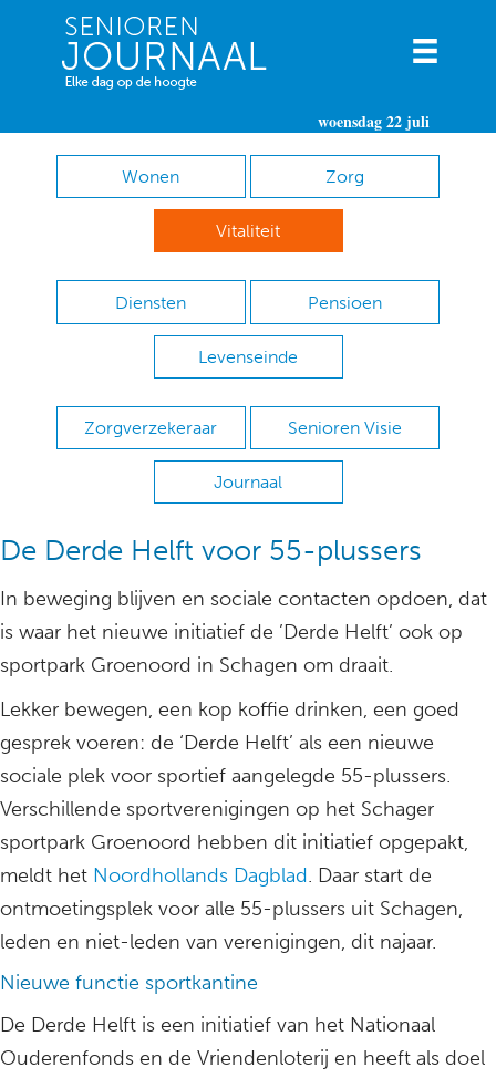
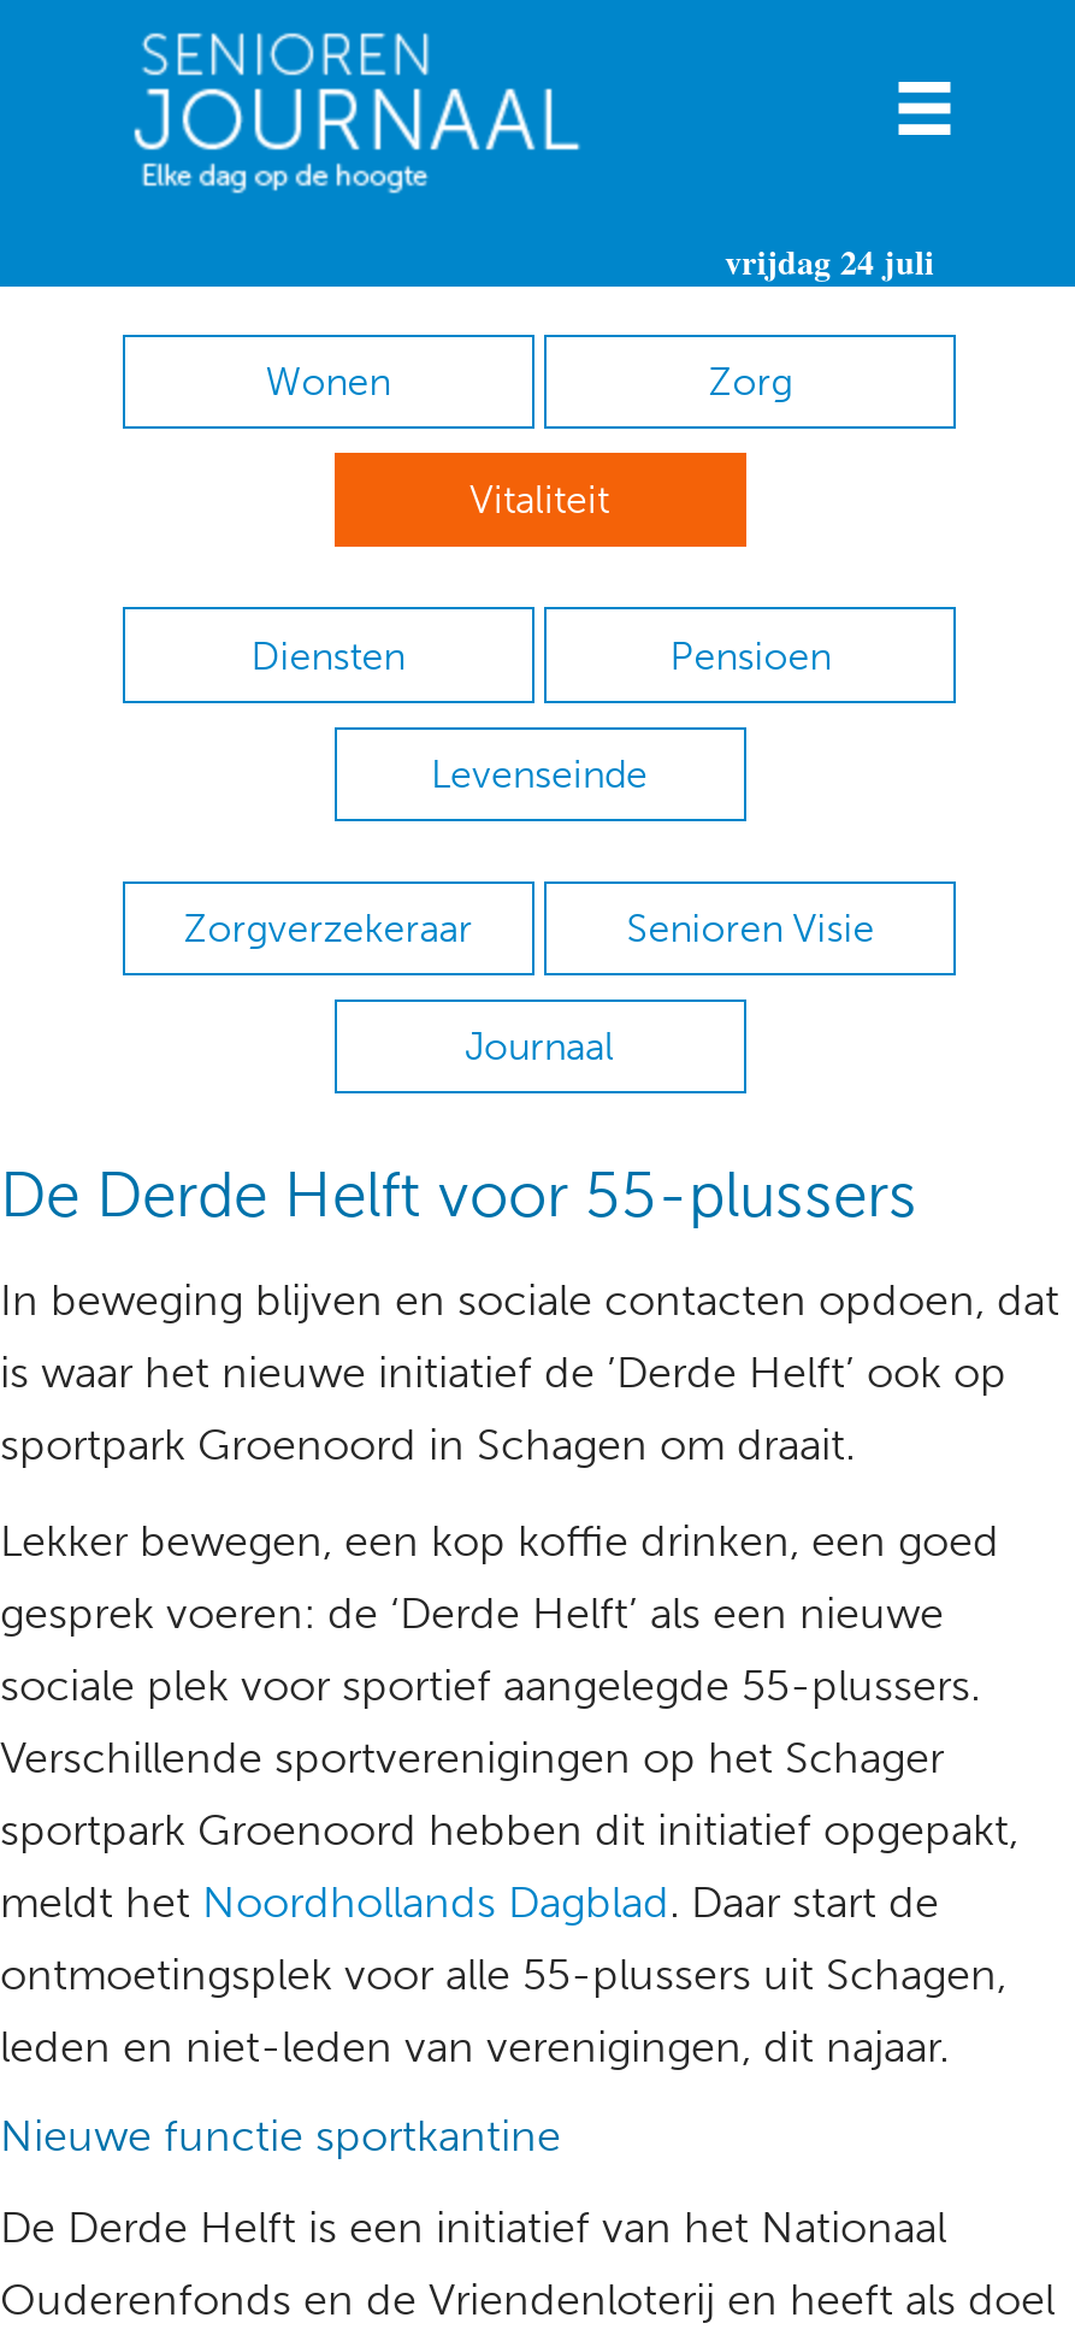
[318,110,430,133] woensdag 22 juli -> [725,236,934,287] vrijdag 24 juli

